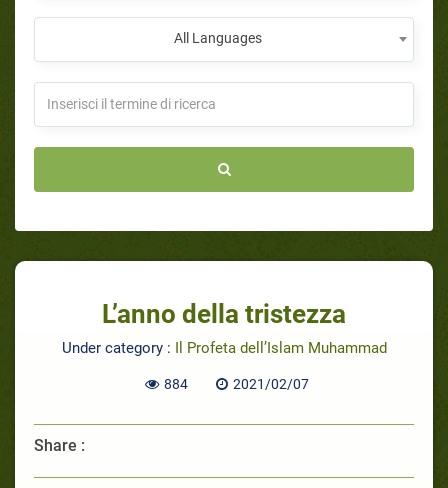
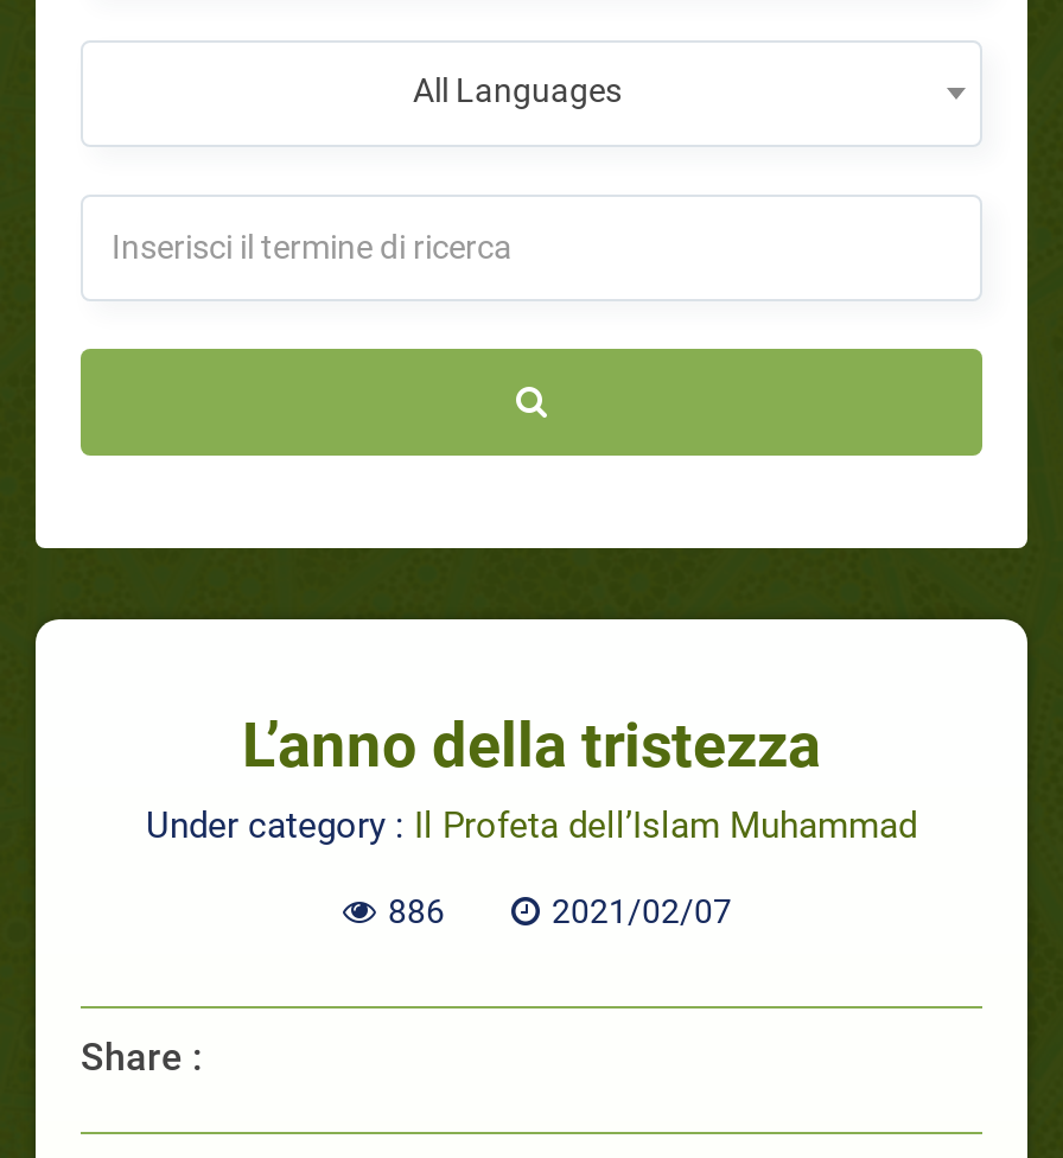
[163,376,187,392] 884 -> [388,892,445,929] 886

